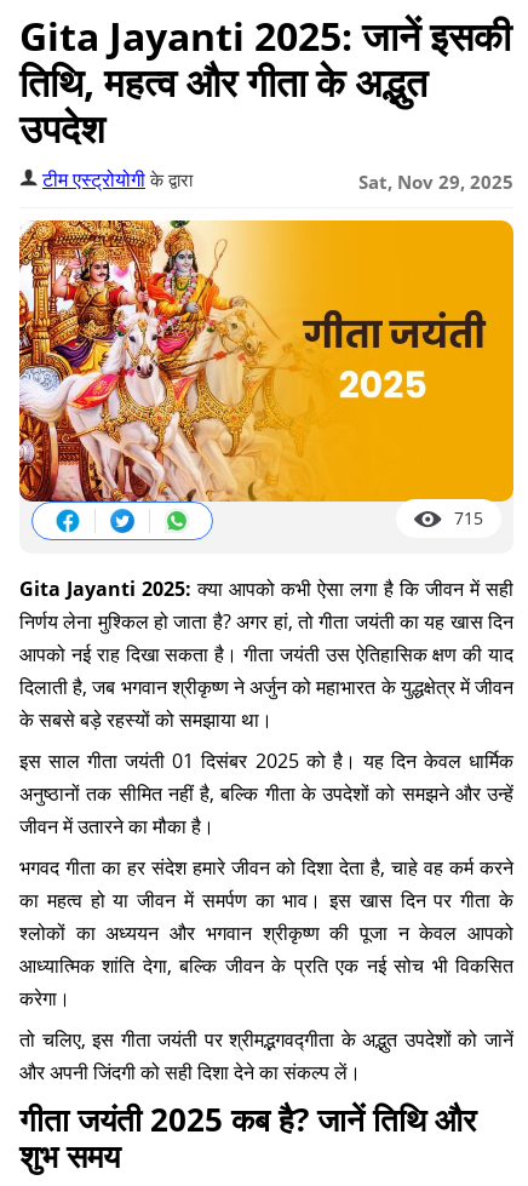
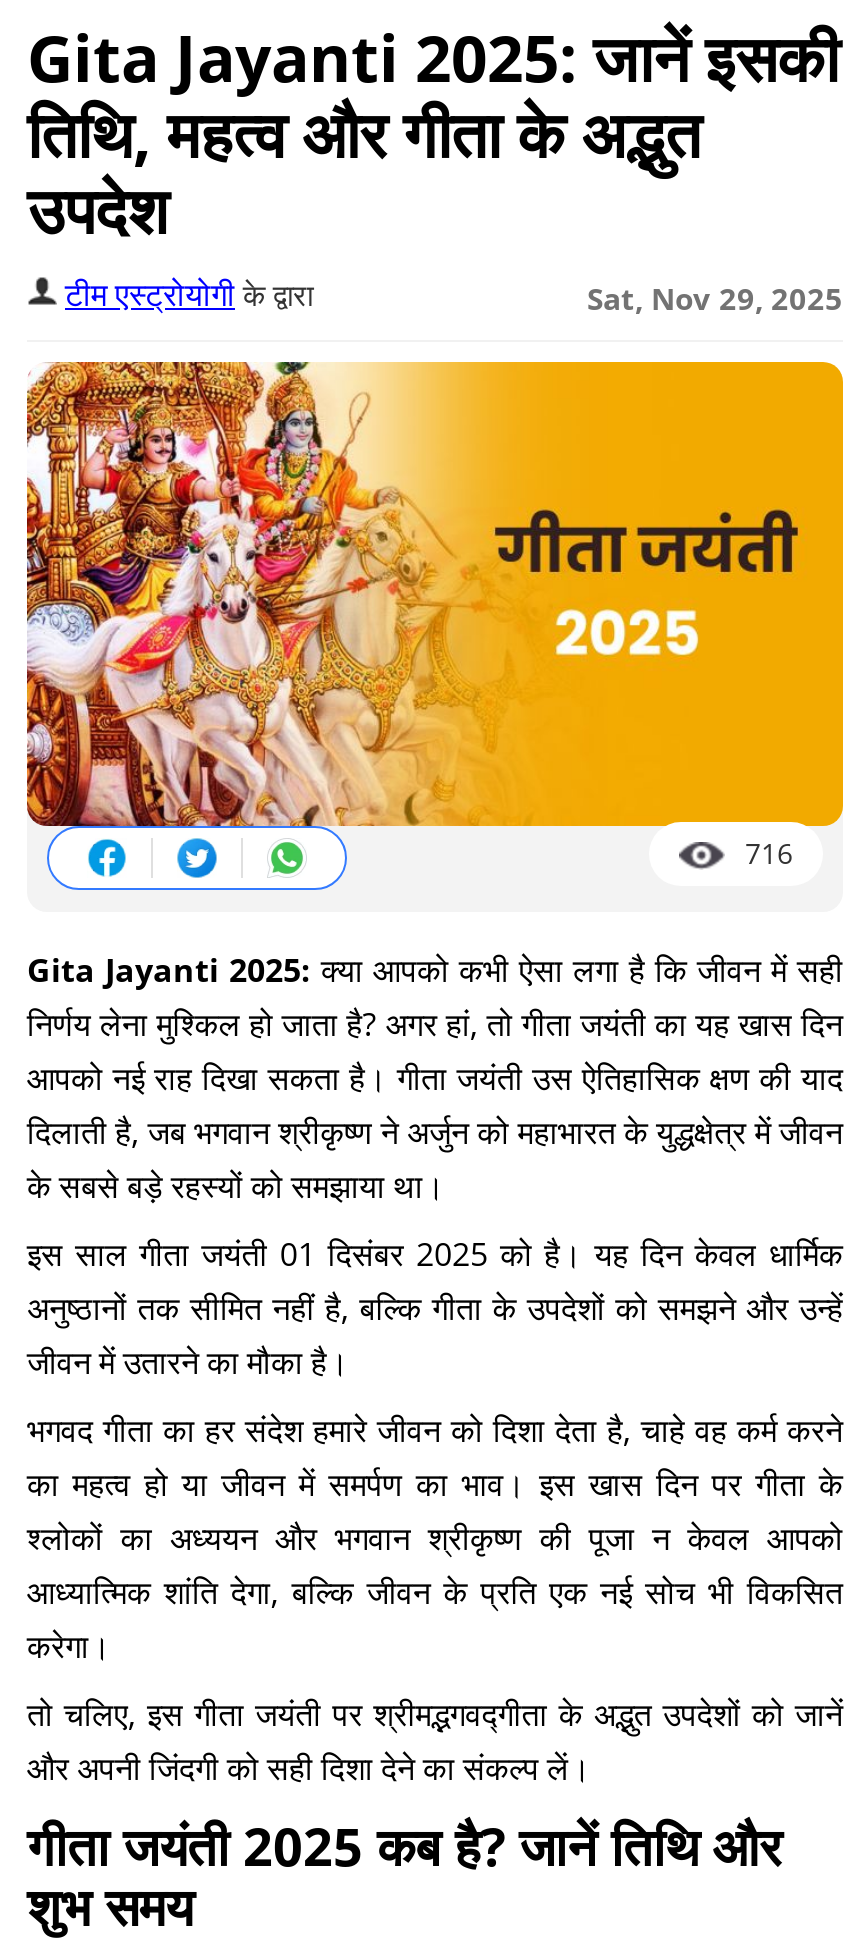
[454,506,483,529] 715 -> [745,834,793,872] 716

